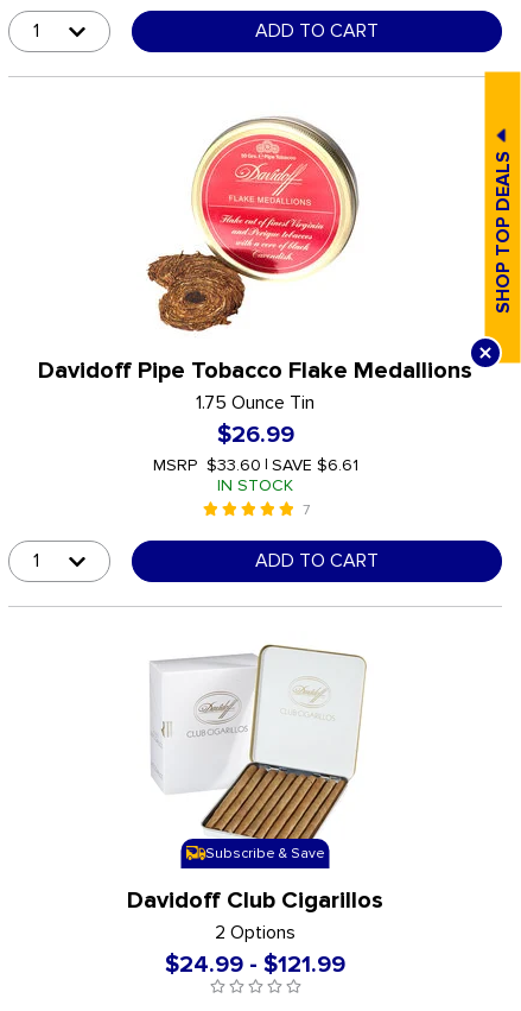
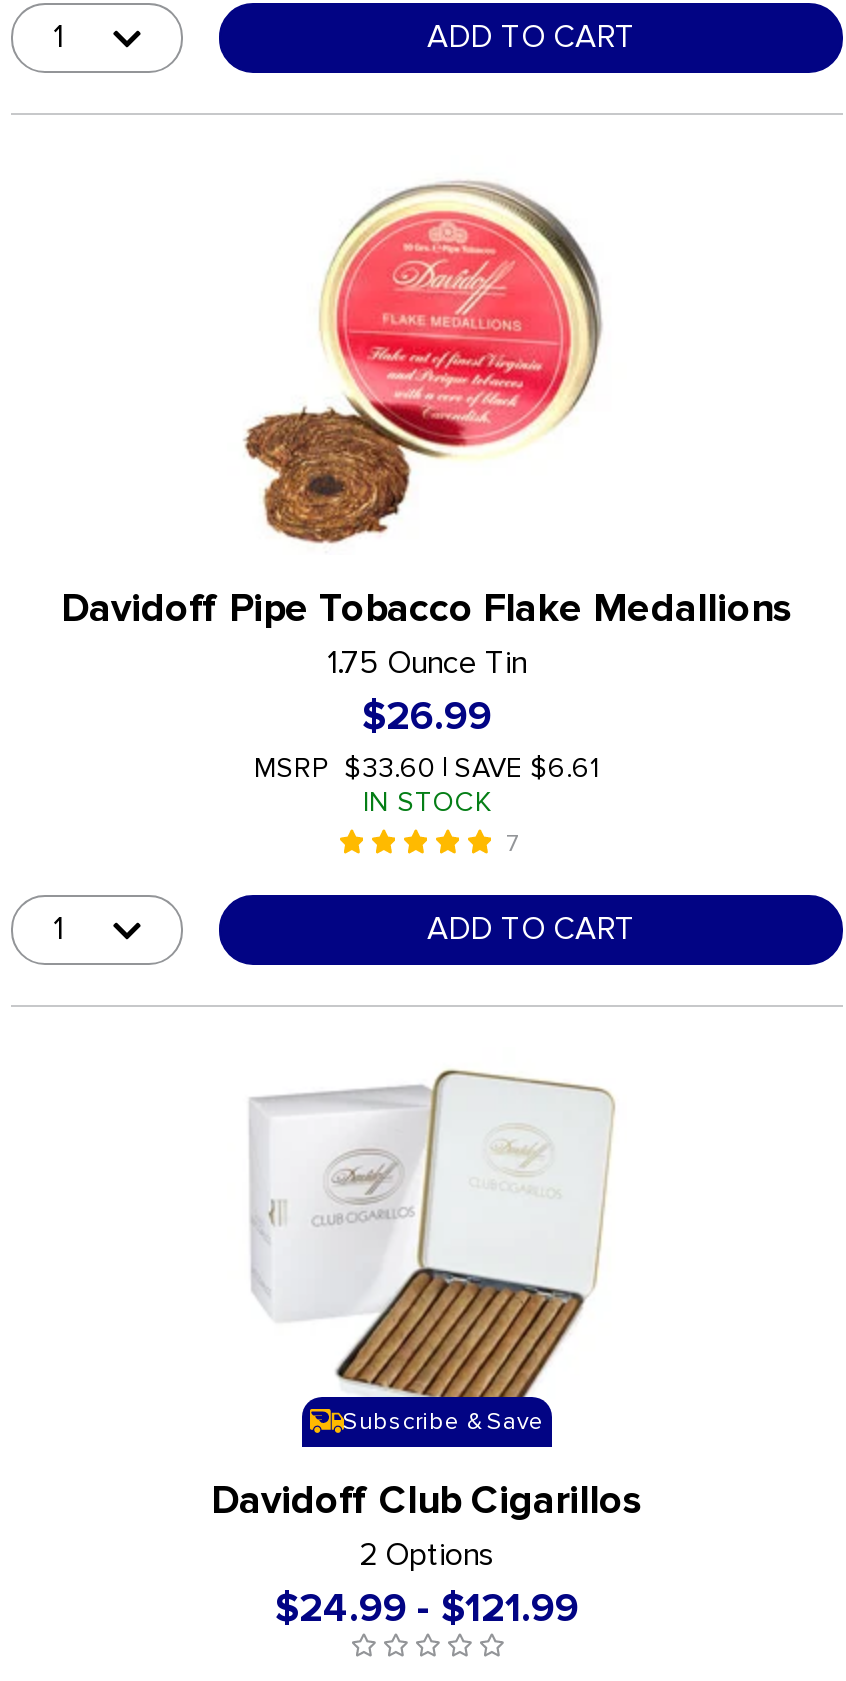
[470,70,517,368] [image] -> none

